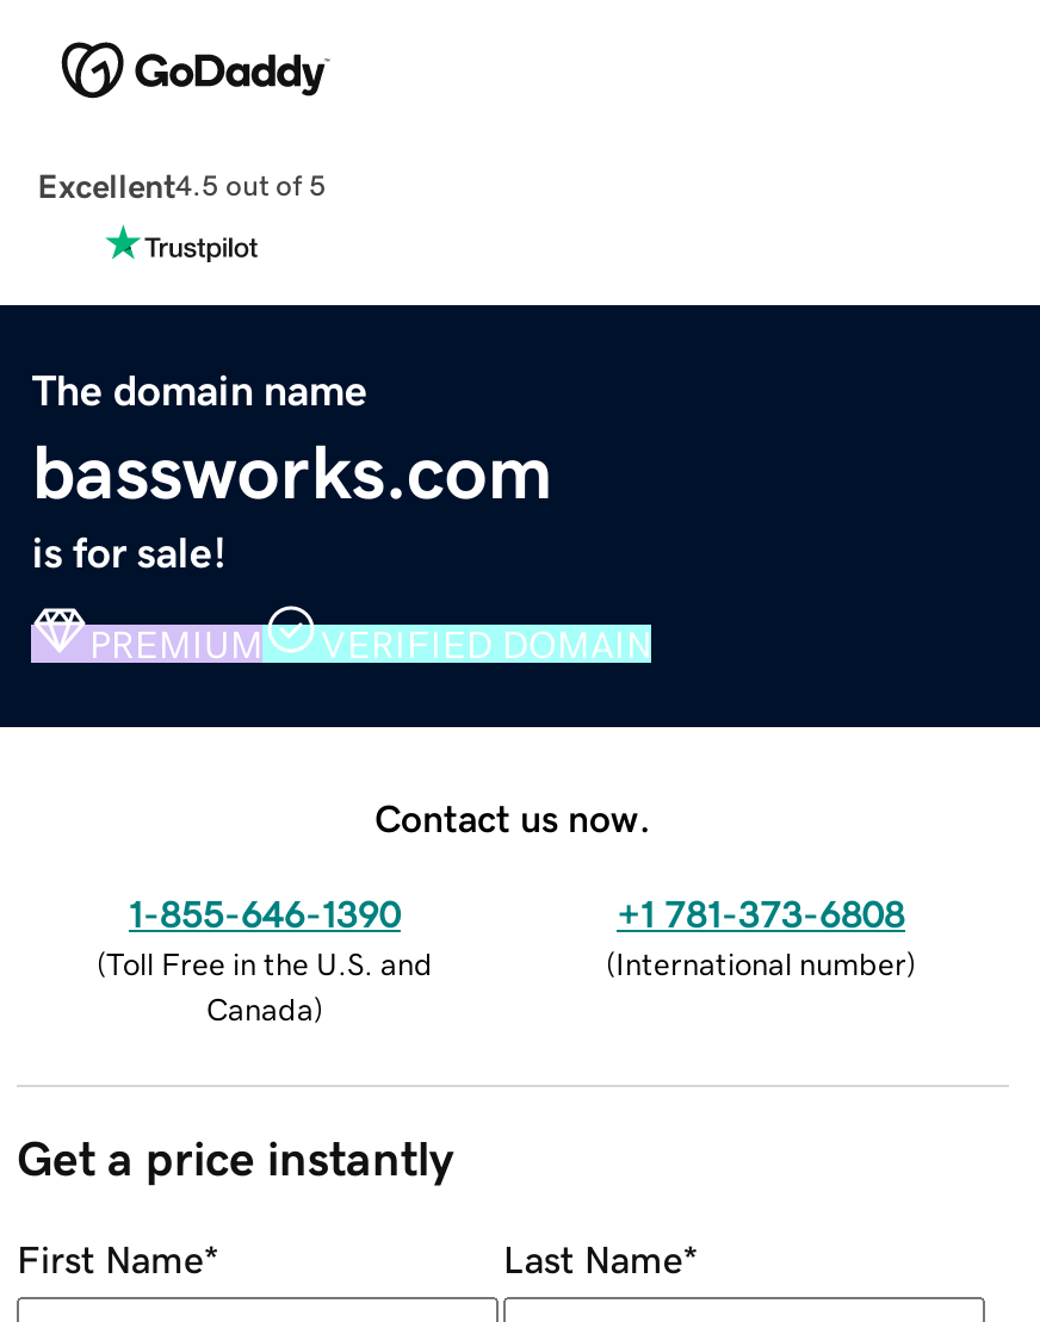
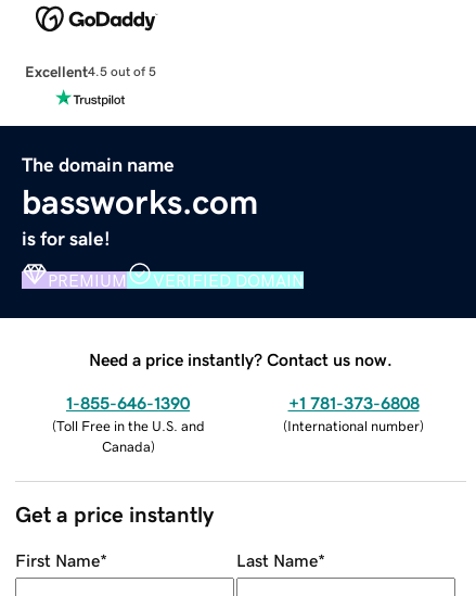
[374,798,651,836] Contact us now. -> [89,350,393,368] Need a price instantly? Contact us now.

